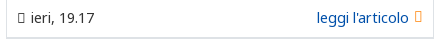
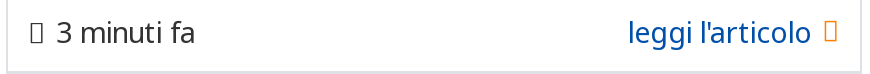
[31,7,94,26] ieri, 19.17 -> [56,12,196,50] 3 minuti fa

